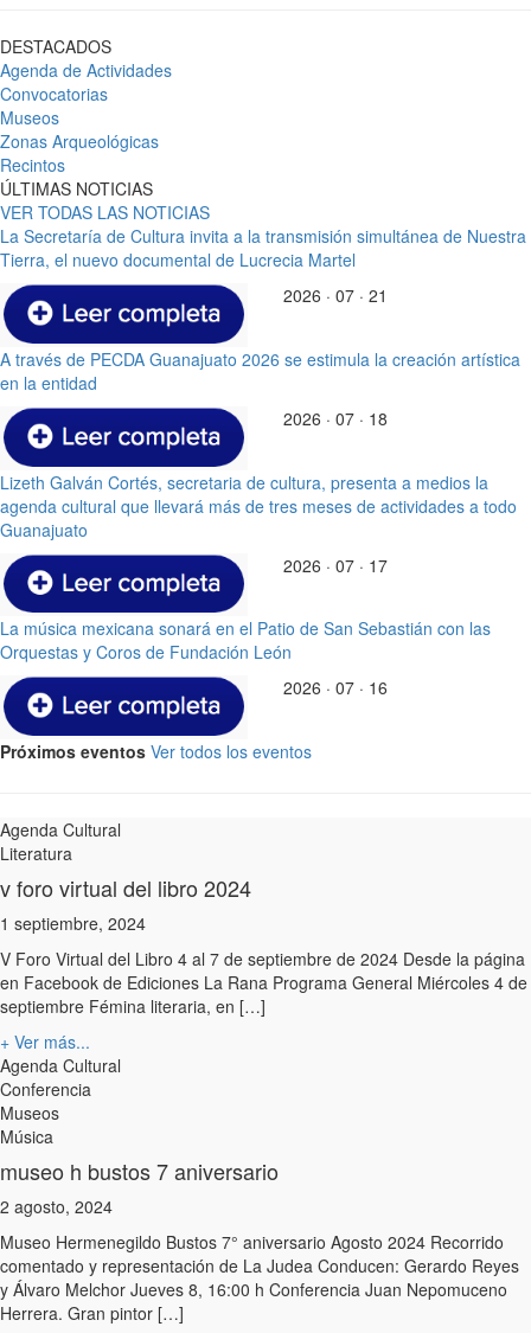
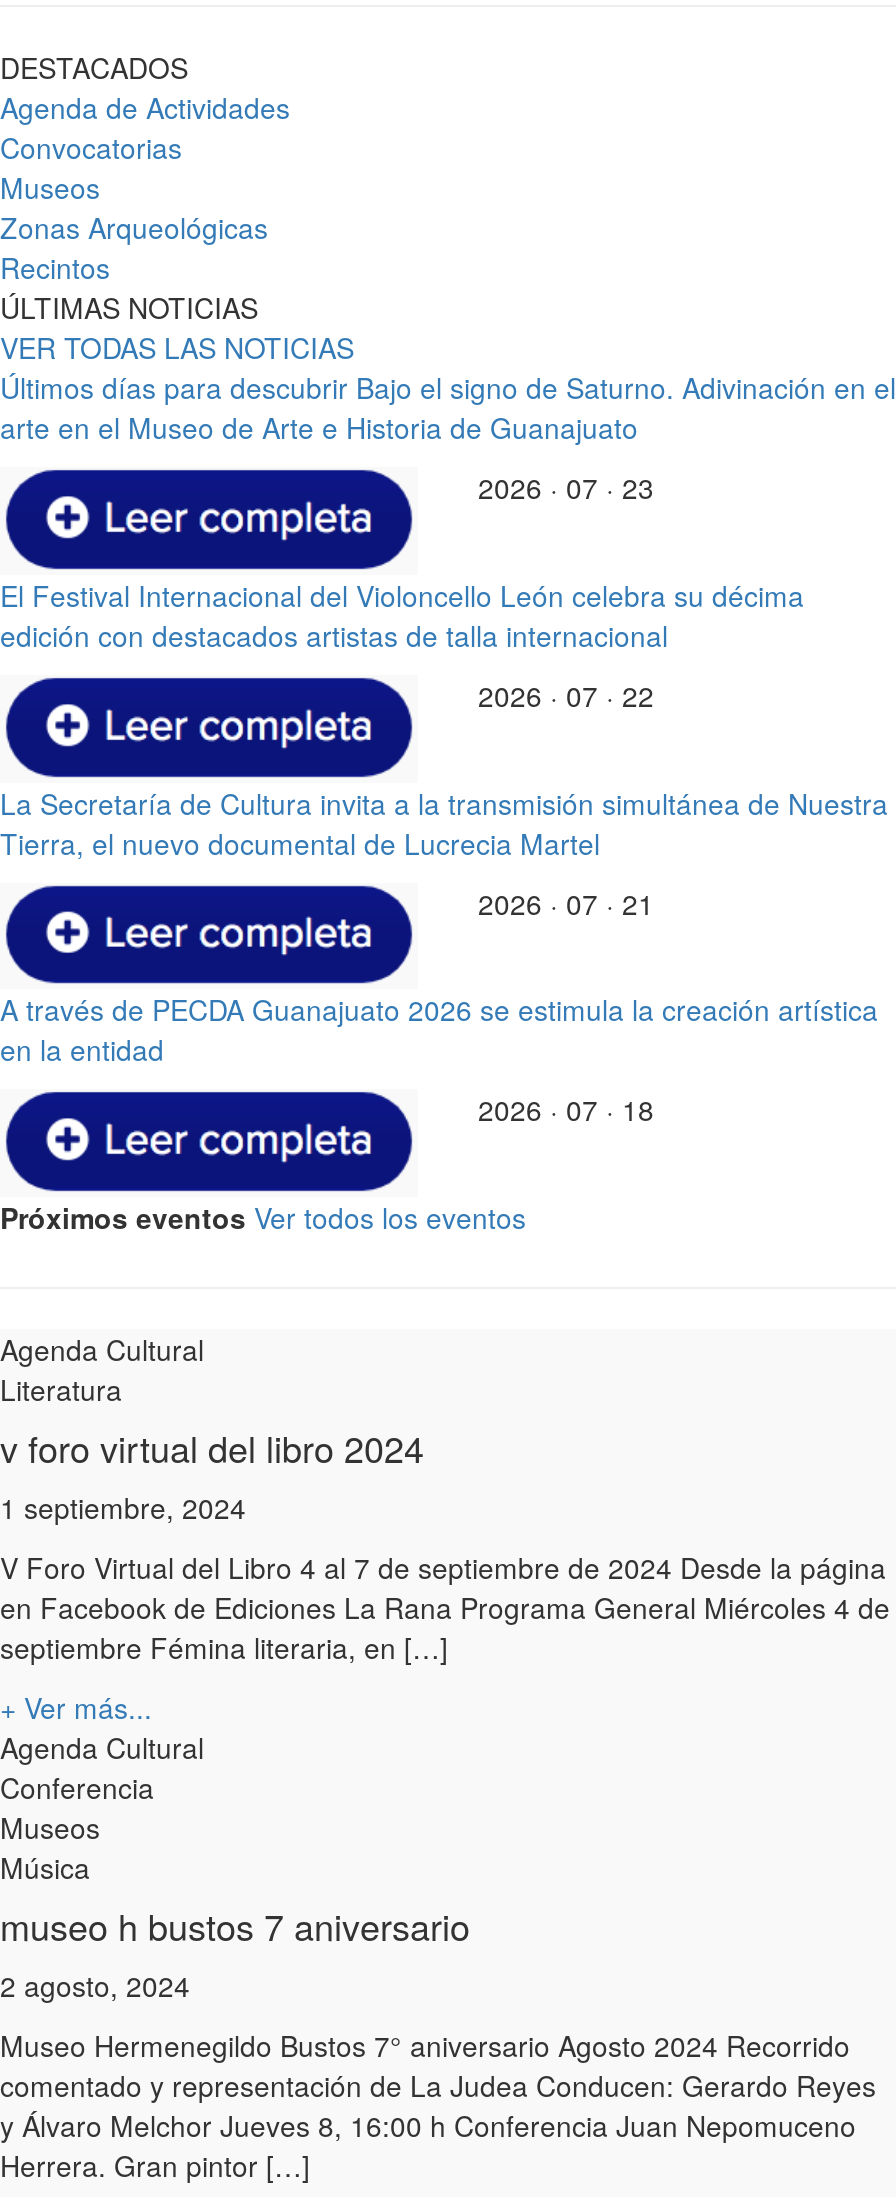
none -> [0,367,896,715] Últimos días para descubrir Bajo el signo de Saturno. Adivinación en el | arte en el Museo de Arte e Historia de Guanajuato | 2026 · 07 · 23 | El Festival Internacional del Violoncello León celebra su décima | edición con destacados artistas de talla internacional | 2026 · 07 · 22
moved [0,224,526,430] -> [0,782,888,1130]: La Secretaría de Cultura invita a la transmisión simultánea de Nuestra | Tierra, el nuevo documental de Lucrecia Martel | 2026 · 07 · 21 | A través de PECDA Guanajuato 2026 se estimula la creación artística | en la entidad | 2026 · 07 · 18
[0,470,517,699] Lizeth Galván Cortés, secretaria de cultura, presenta a medios la | agenda cultural que llevará más de tres meses de actividades a todo | Guanajuato | 2026 · 07 · 17 | La música mexicana sonará en el Patio de San Sebastián con las | Orquestas y Coros de Fundación León | 2026 · 07 · 16 -> none

